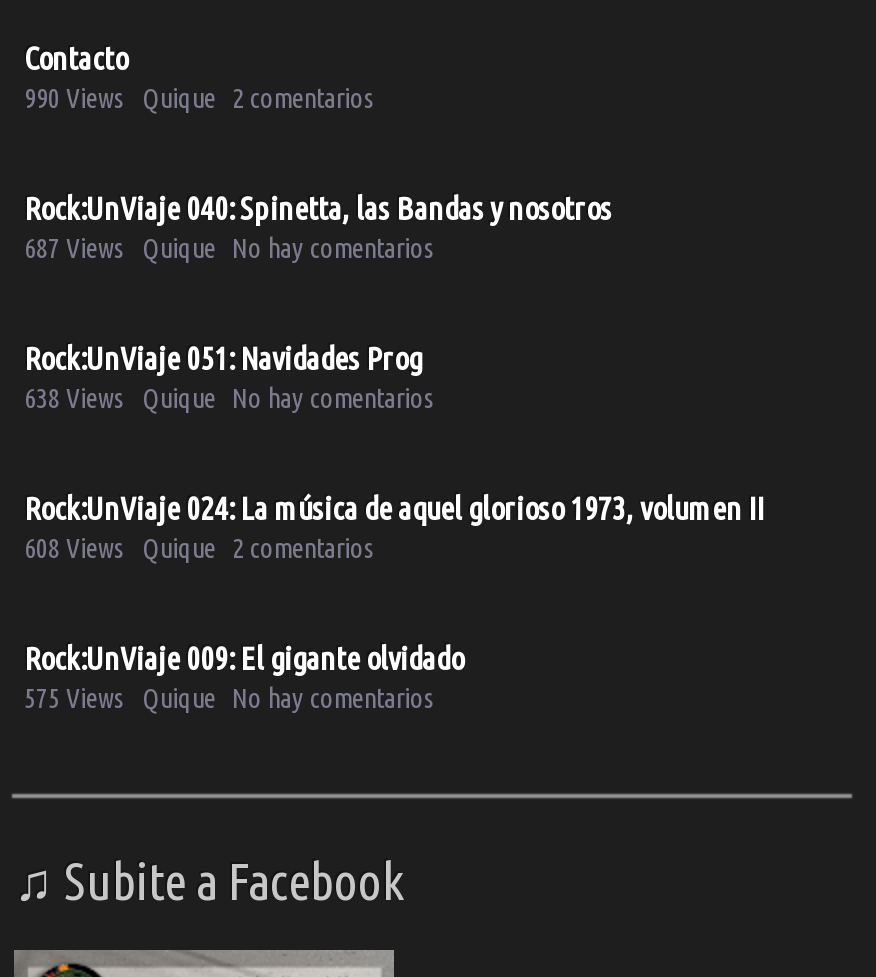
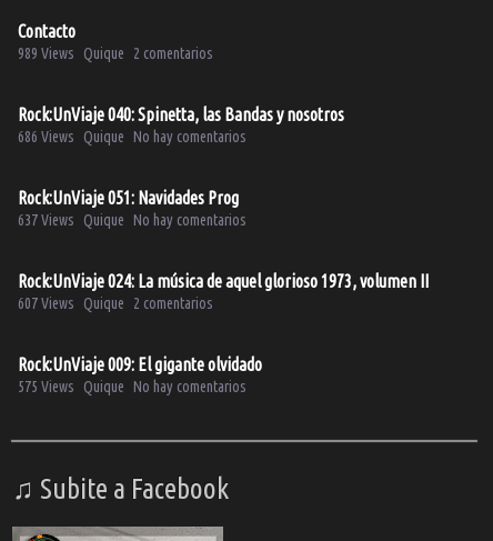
[24,83,376,115] 990 Views Quique 2 comentarios -> [18,44,213,62] 989 Views Quique 2 comentarios
[24,233,436,265] 687 Views Quique No hay comentarios -> [18,128,247,145] 686 Views Quique No hay comentarios
[24,383,436,415] 638 Views Quique No hay comentarios -> [18,211,247,229] 637 Views Quique No hay comentarios
[24,533,376,565] 608 Views Quique 2 comentarios -> [18,294,213,312] 607 Views Quique 2 comentarios

